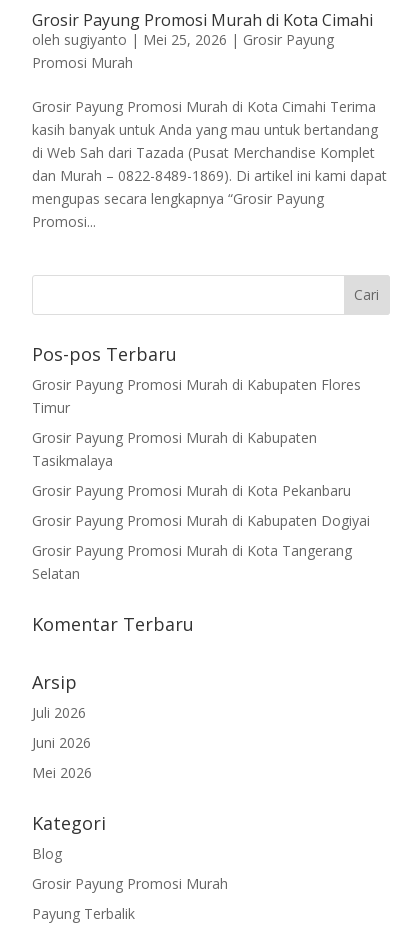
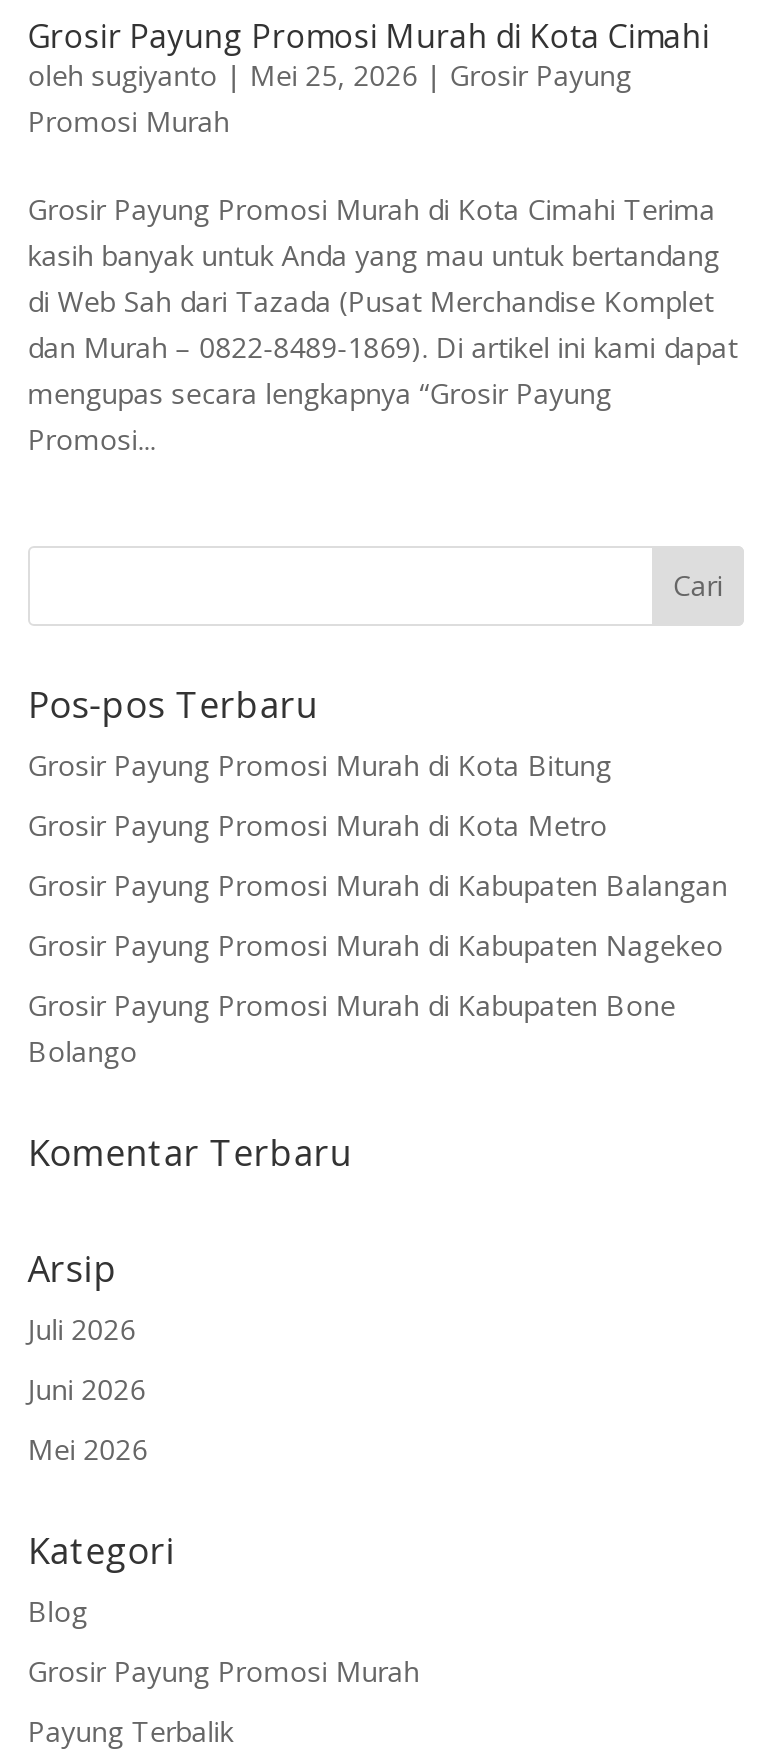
[32,375,361,417] Grosir Payung Promosi Murah di Kabupaten Flores | Timur -> [28,745,612,783] Grosir Payung Promosi Murah di Kota Bitung
[32,428,317,470] Grosir Payung Promosi Murah di Kabupaten | Tasikmalaya -> [28,805,608,843] Grosir Payung Promosi Murah di Kota Metro
[32,481,351,500] Grosir Payung Promosi Murah di Kota Pekanbaru -> [28,865,728,903] Grosir Payung Promosi Murah di Kabupaten Balangan
[32,511,370,530] Grosir Payung Promosi Murah di Kabupaten Dogiyai -> [28,925,724,963] Grosir Payung Promosi Murah di Kabupaten Nagekeo
[32,541,352,583] Grosir Payung Promosi Murah di Kota Tangerang | Selatan -> [28,985,676,1069] Grosir Payung Promosi Murah di Kabupaten Bone | Bolango

